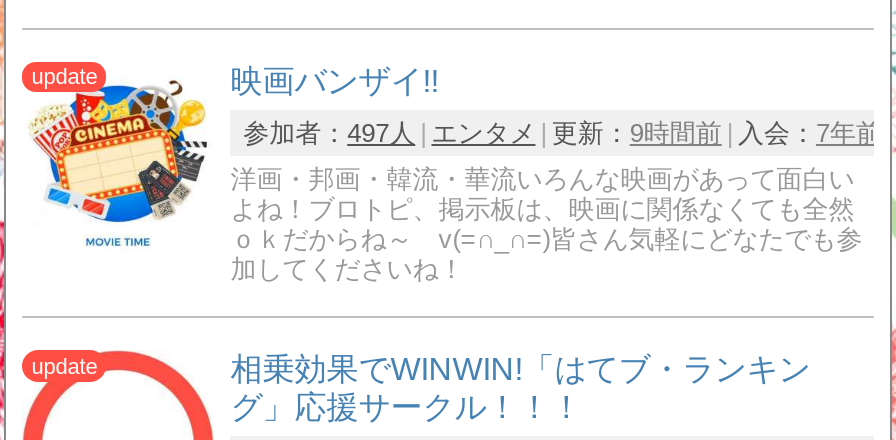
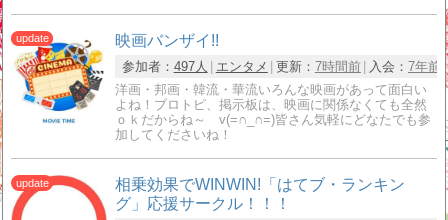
[243,117,882,147] 参加者：497人 エンタメ 更新：9時間前 入会：7年前 -> [122,59,441,74] 参加者：497人 エンタメ 更新：7時間前 入会：7年前

